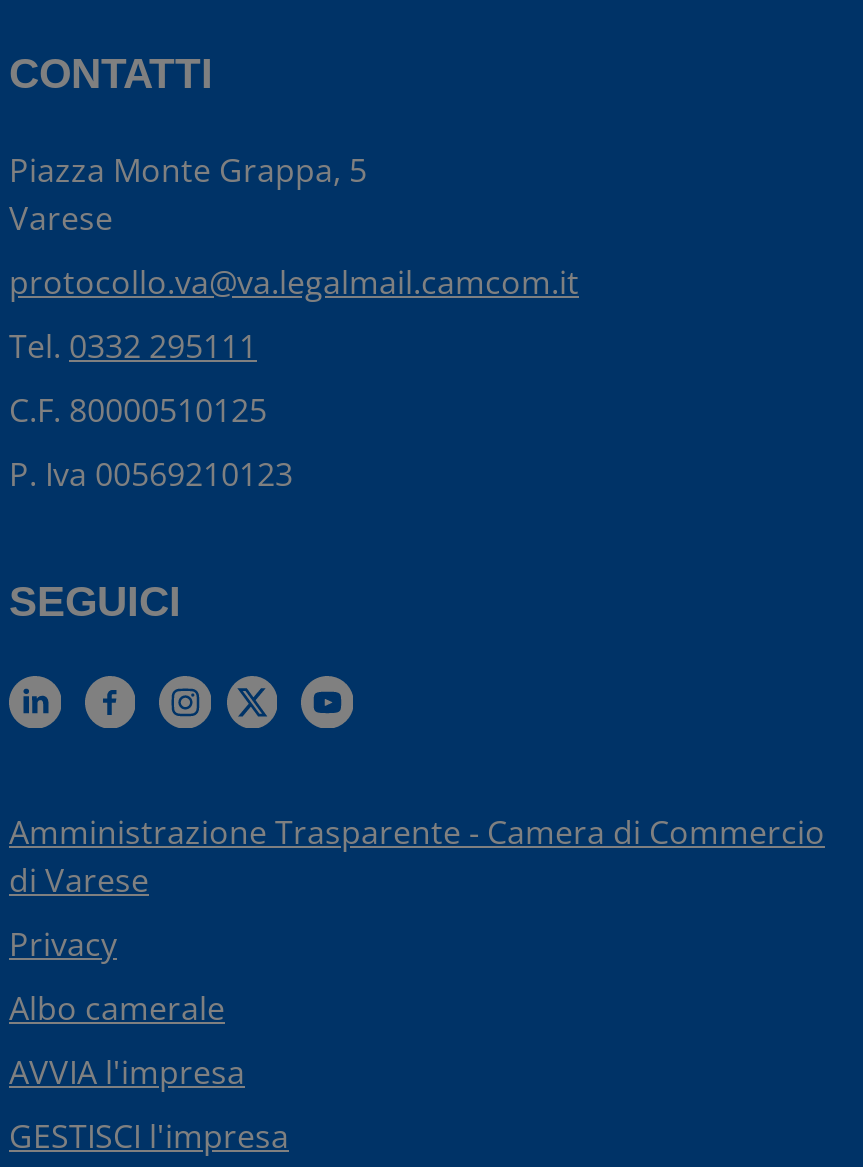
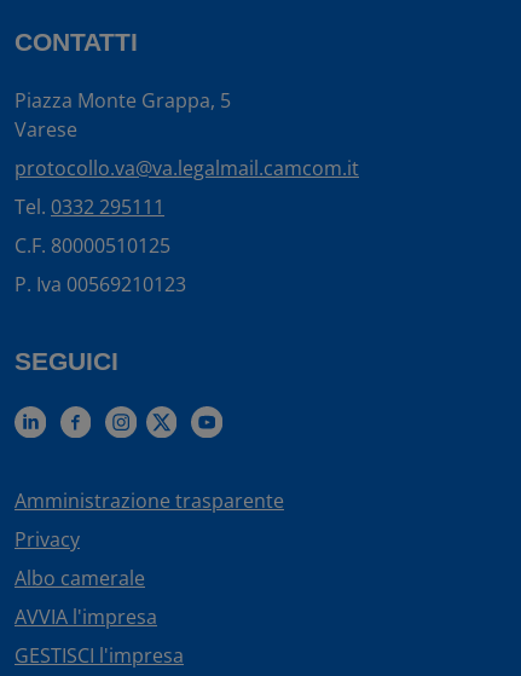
[9,810,825,902] Amministrazione Trasparente - Camera di Commercio | di Varese -> [15,487,284,514] Amministrazione trasparente

